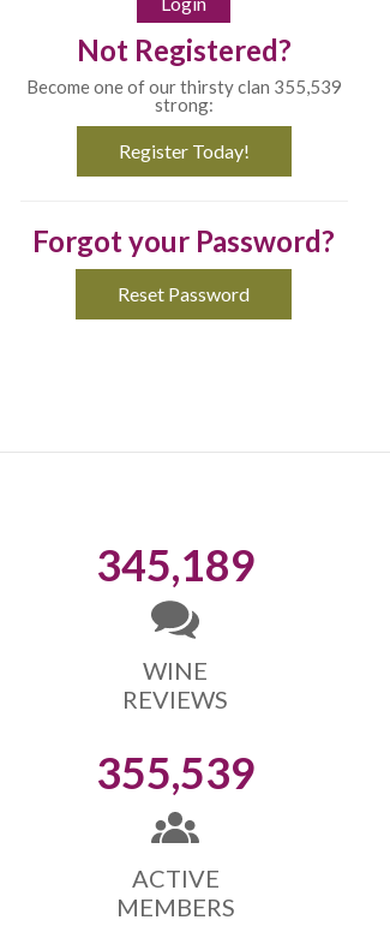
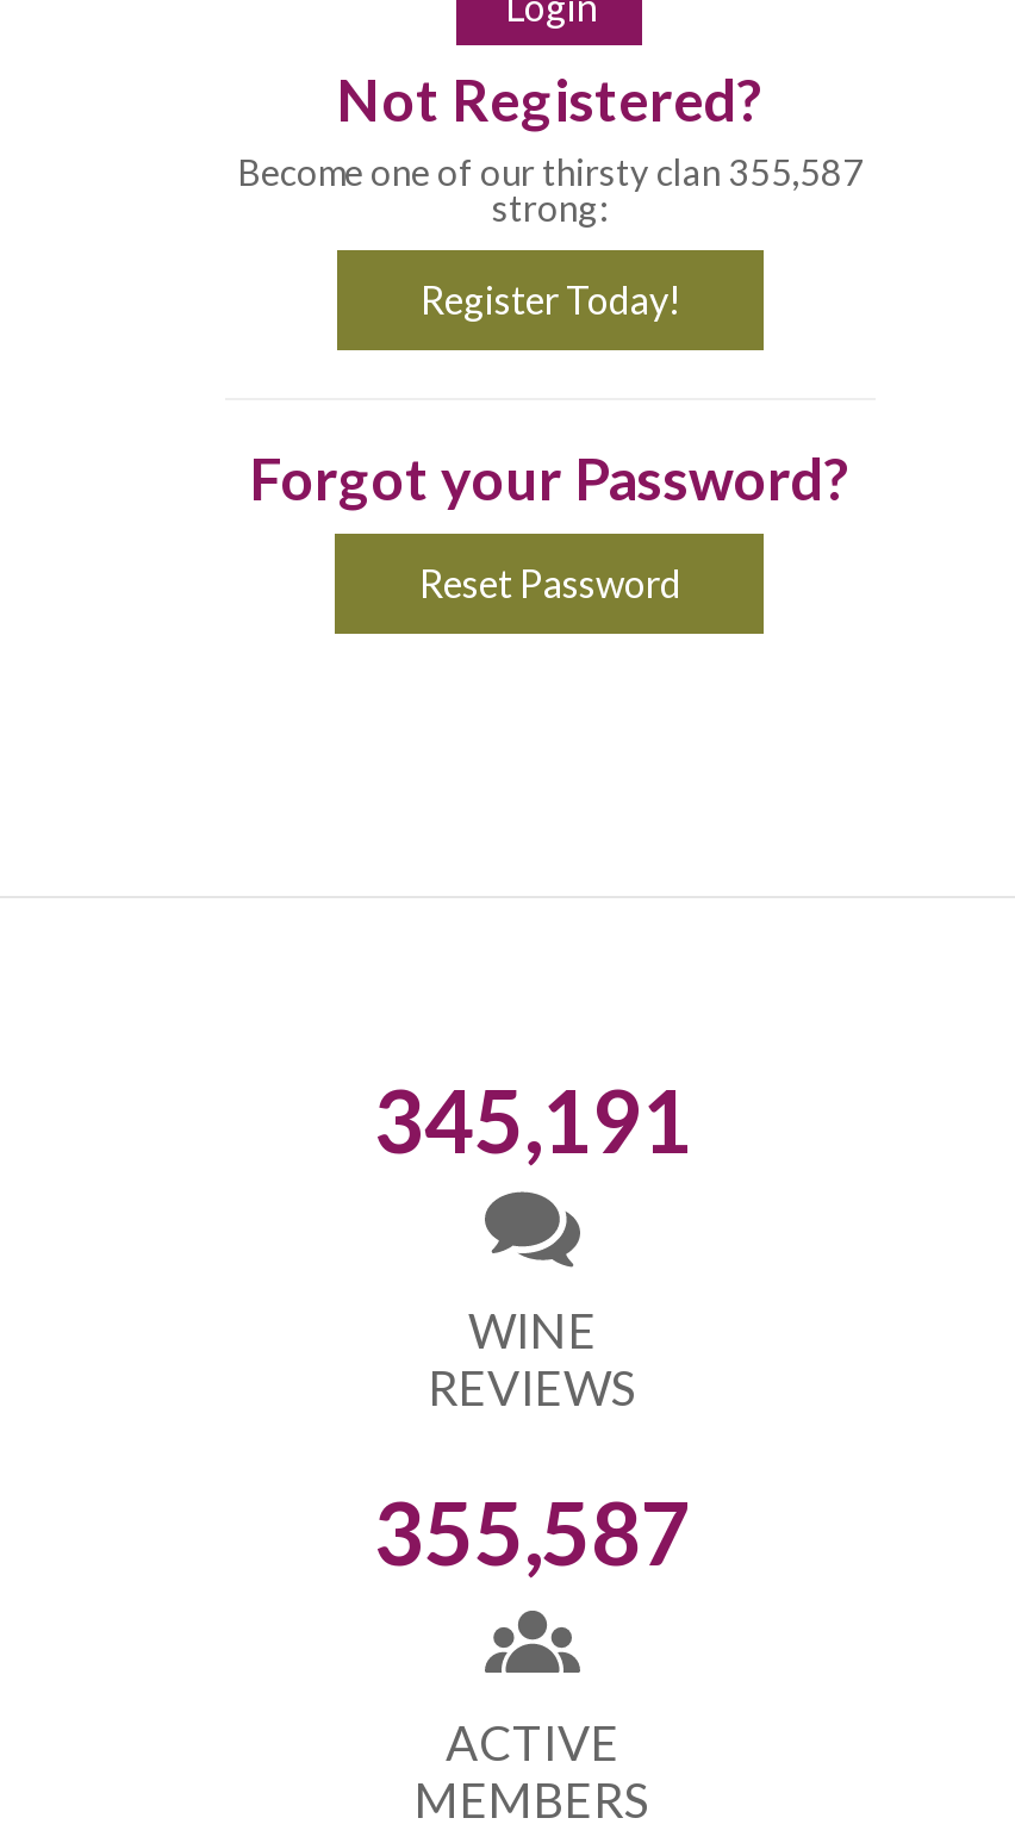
[26,76,342,97] Become one of our thirsty clan 355,539 -> [237,150,864,193] Become one of our thirsty clan 355,587
[95,538,255,591] 345,189 -> [374,1067,691,1172] 345,191
[95,746,255,799] 355,539 -> [374,1480,691,1584] 355,587

